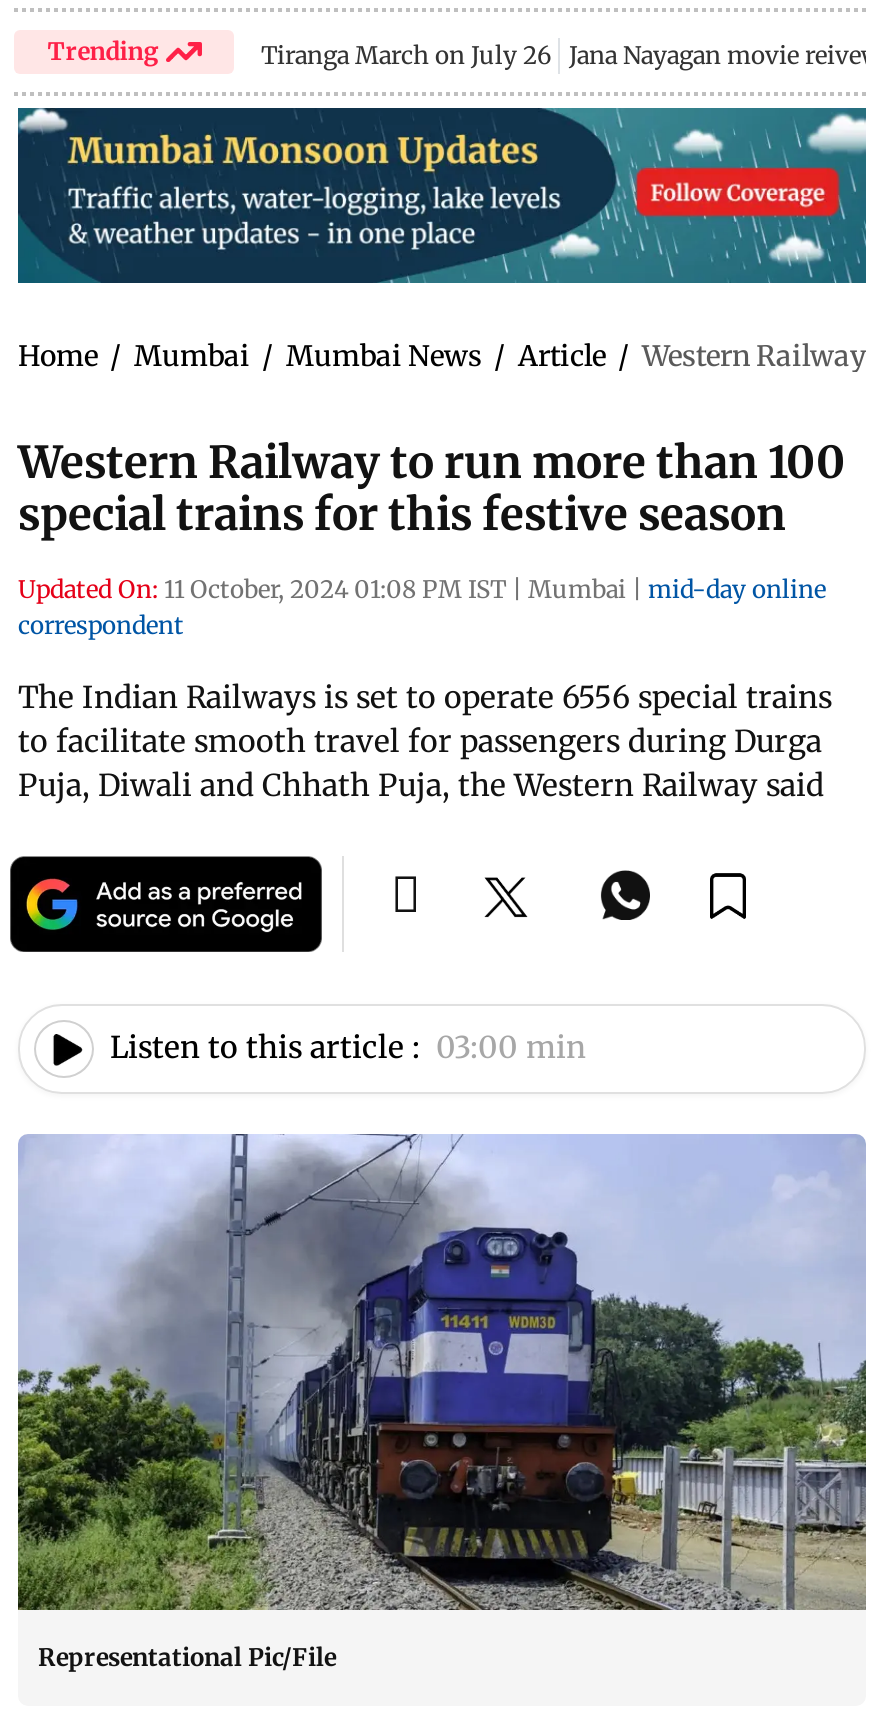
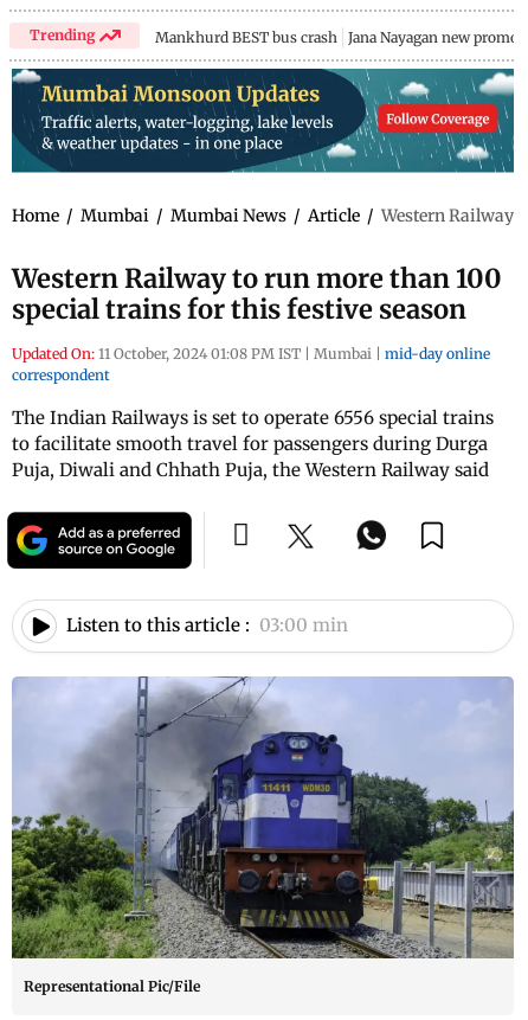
[261,40,881,70] Tiranga March on July 26 Jana Nayagan movie reivew -> [156,28,519,46] Mankhurd BEST bus crash Jana Nayagan new promo

